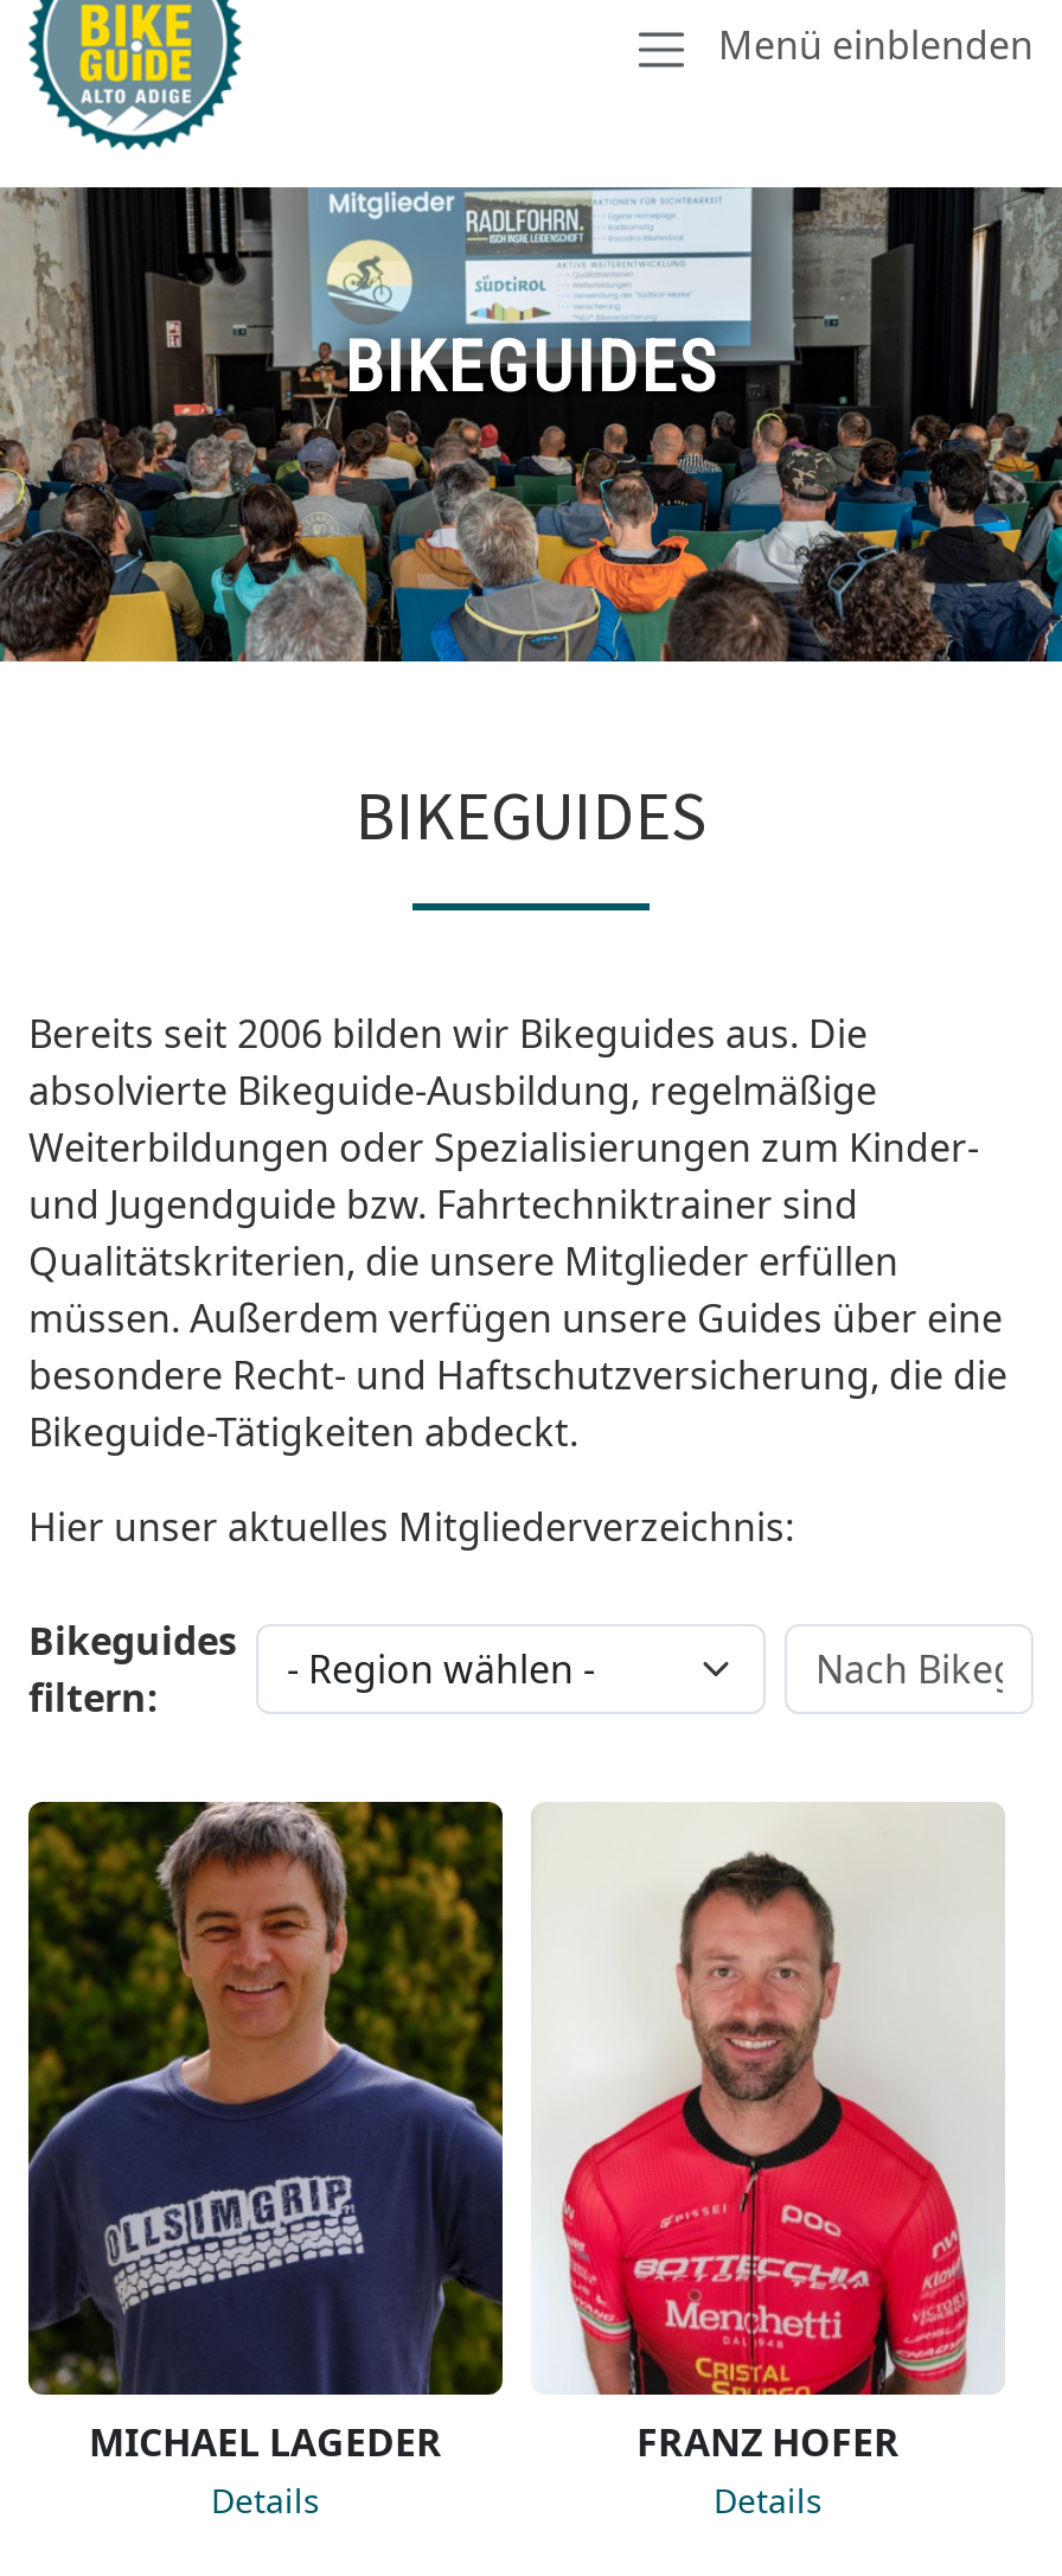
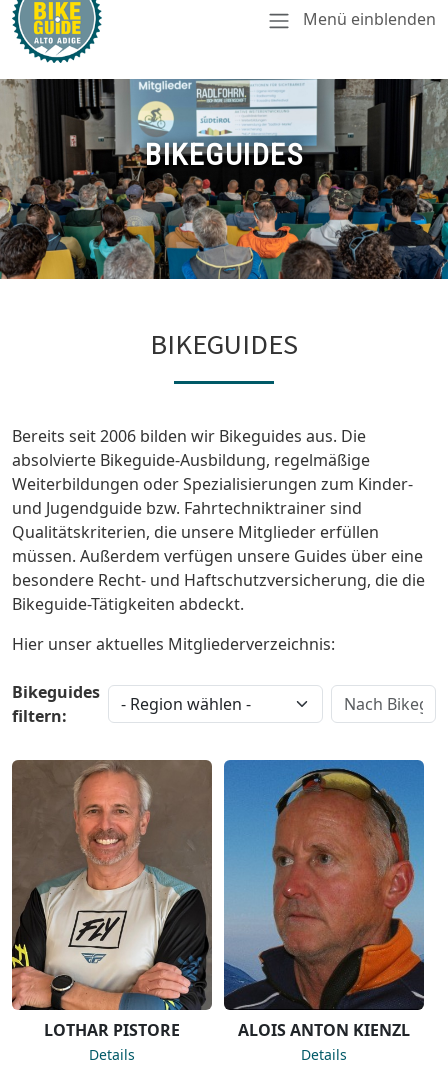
[26,1800,503,2468] [image] | MICHAEL LAGEDER -> [11,759,212,1041] [image] | LOTHAR PISTORE
[531,1802,1005,2468] [image] | FRANZ HOFER -> [223,759,425,1041] [image] | ALOIS ANTON KIENZL

